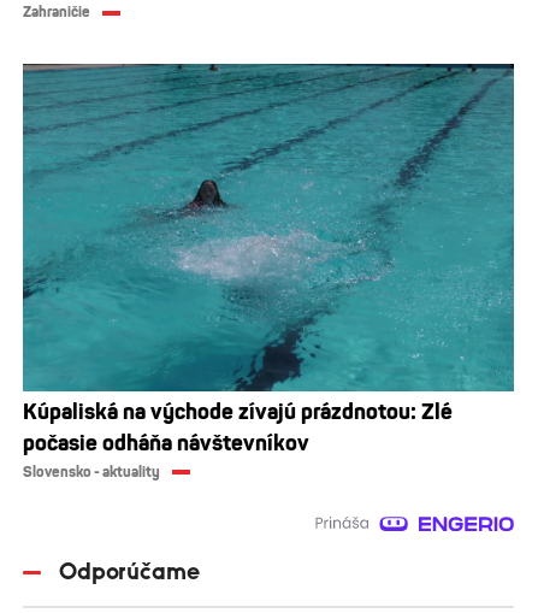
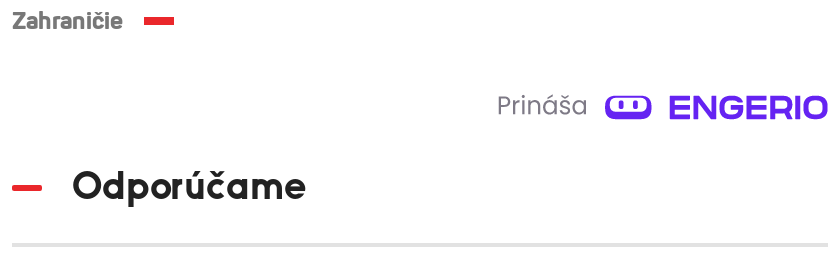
[22,63,515,480] [image] | Kúpaliská na východe zívajú prázdnotou: Zlé | počasie odháňa návštevníkov | Slovensko - aktuality -> none

